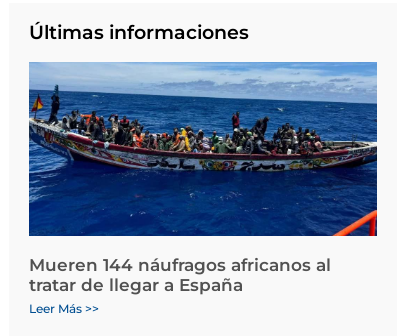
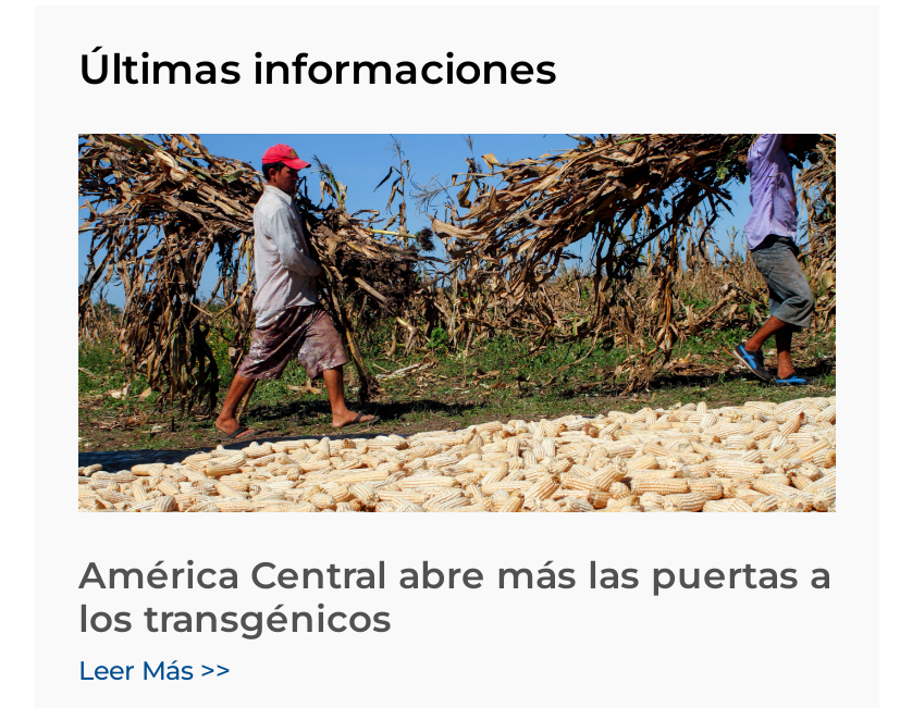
[28,61,378,295] [image] | Mueren 144 náufragos africanos al | tratar de llegar a España -> [76,132,838,641] [image] | América Central abre más las puertas a | los transgénicos

